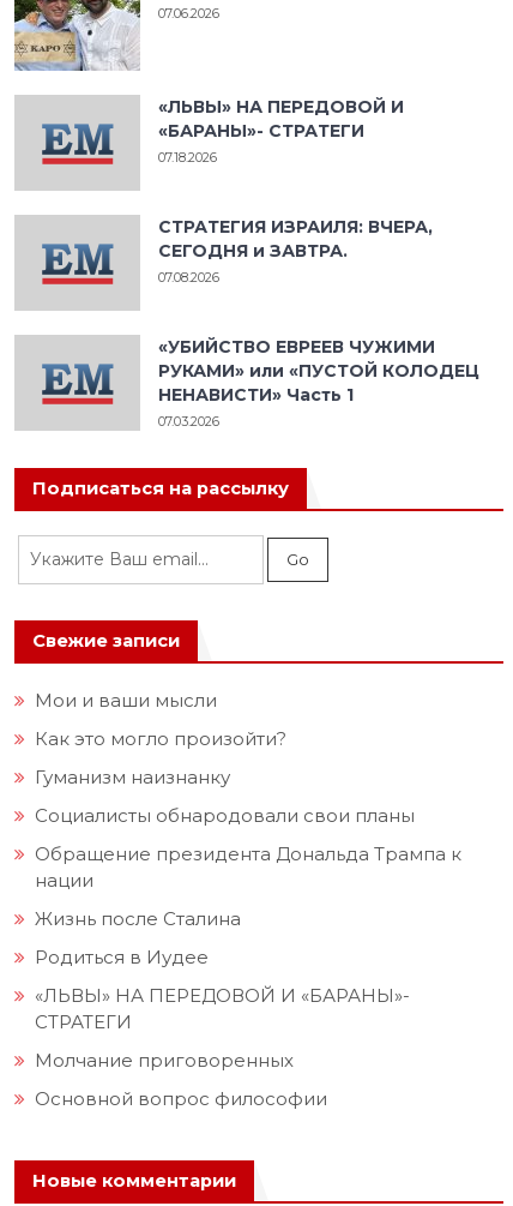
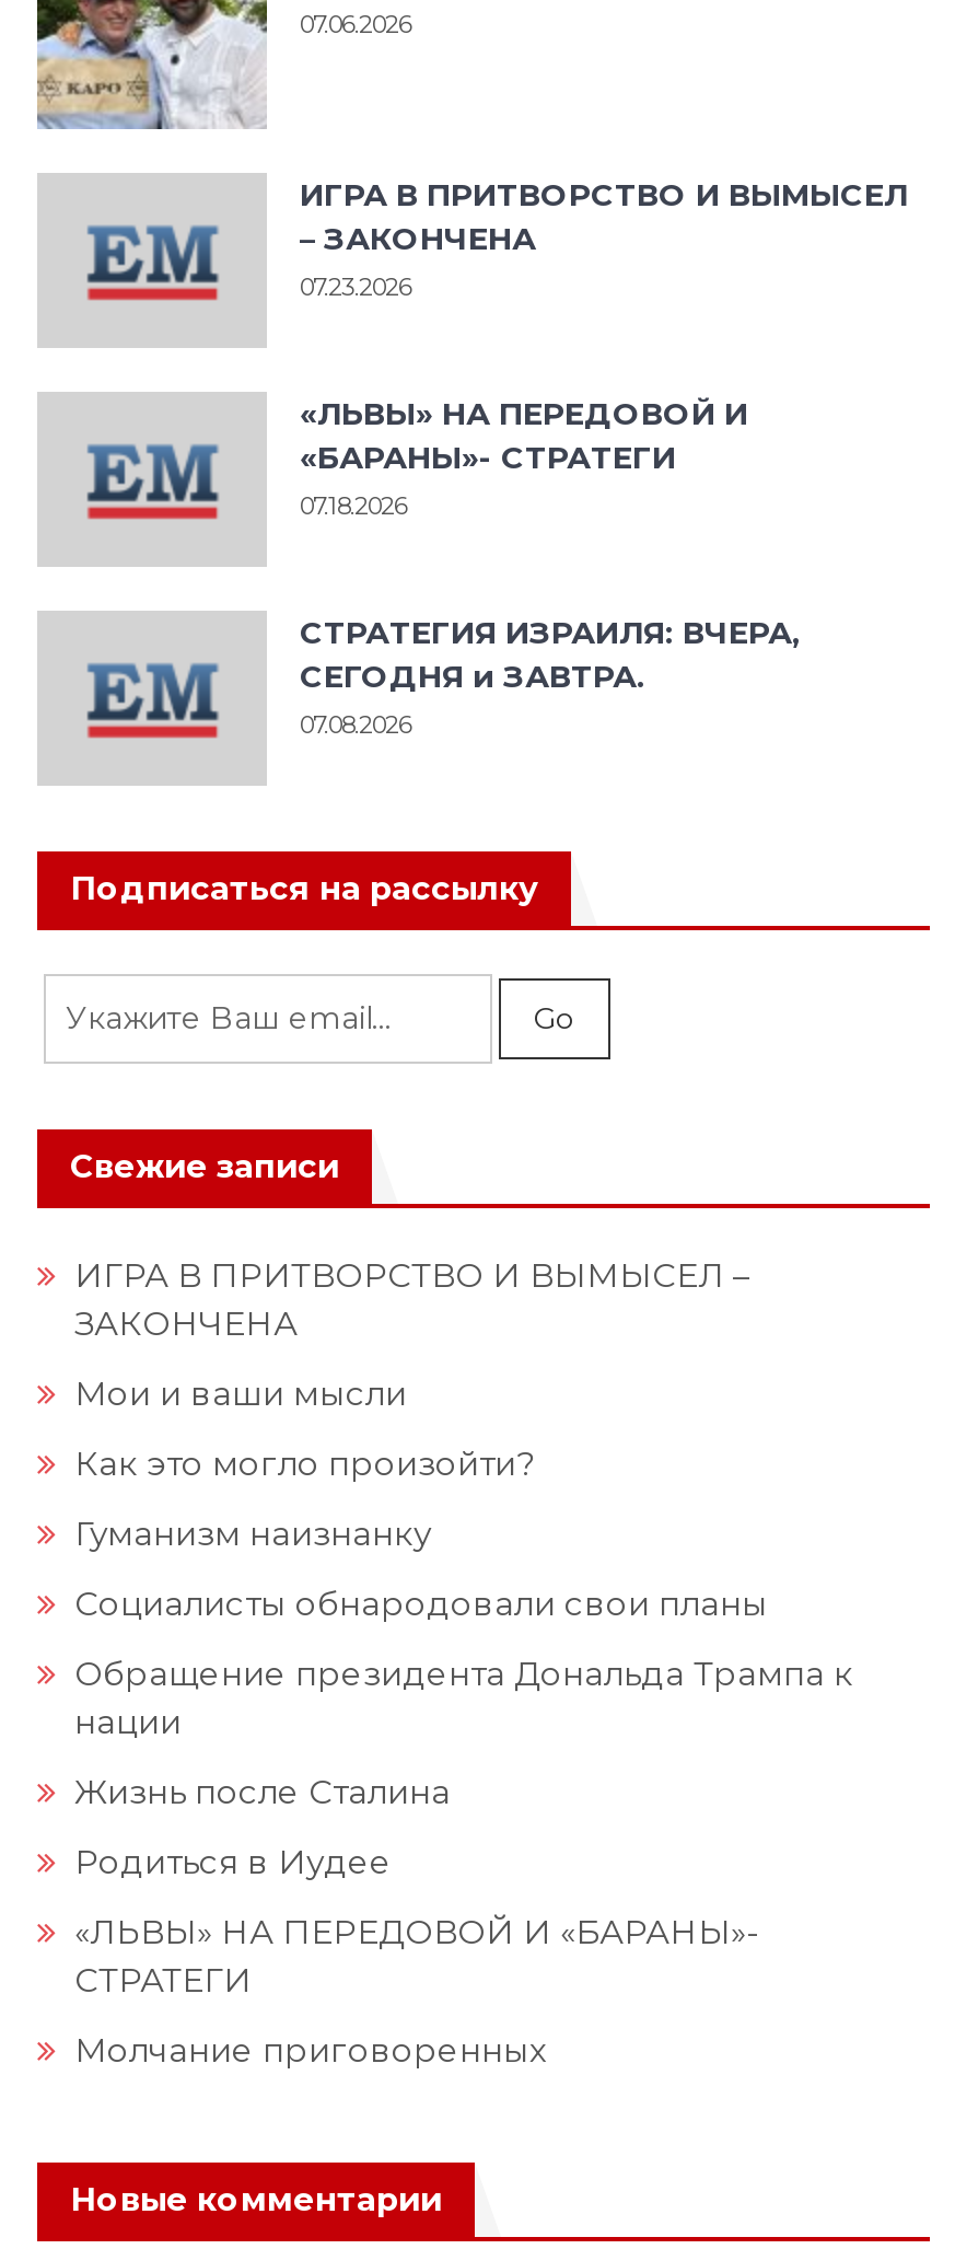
none -> [300,176,908,303] ИГРА В ПРИТВОРСТВО И ВЫМЫСЕЛ | – ЗАКОНЧЕНА | 07.23.2026
moved [158,96,433,286] -> [300,395,801,740]: «ЛЬВЫ» НА ПЕРЕДОВОЙ И | «БАРАНЫ»- СТРАТЕГИ | 07.18.2026 | СТРАТЕГИЯ ИЗРАИЛЯ: ВЧЕРА, | СЕГОДНЯ и ЗАВТРА. | 07.08.2026
[158,336,479,430] «УБИЙСТВО ЕВРЕЕВ ЧУЖИМИ | РУКАМИ» или «ПУСТОЙ КОЛОДЕЦ | НЕНАВИСТИ» Часть 1 | 07.03.2026 -> none
none -> [74,1255,750,1345] ИГРА В ПРИТВОРСТВО И ВЫМЫСЕЛ – | ЗАКОНЧЕНА
moved [35,689,461,1072] -> [74,1373,853,2071]: Мои и ваши мысли | Как это могло произойти? | Гуманизм наизнанку | ... | СТРАТЕГИ | Молчание приговоренных
[35,1088,327,1110] Основной вопрос философии -> none

